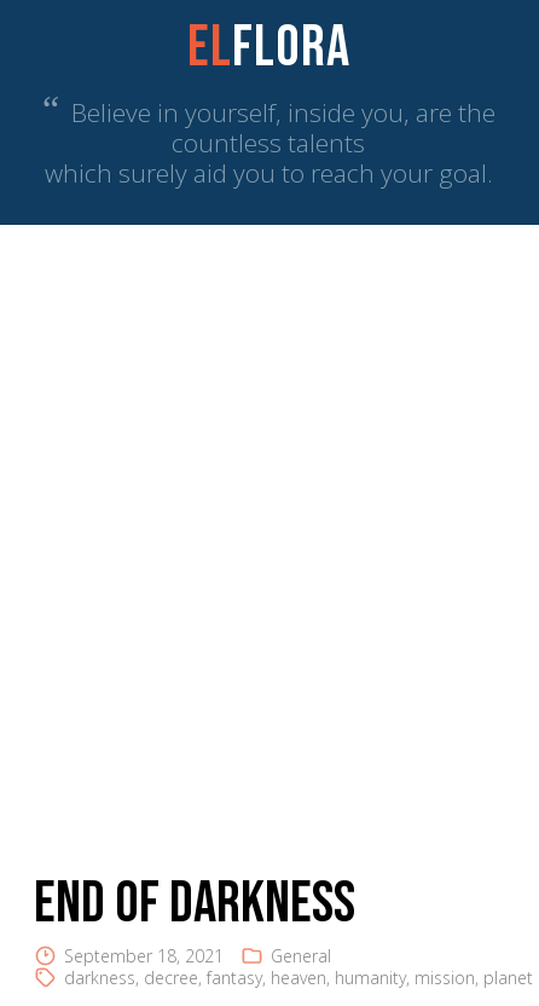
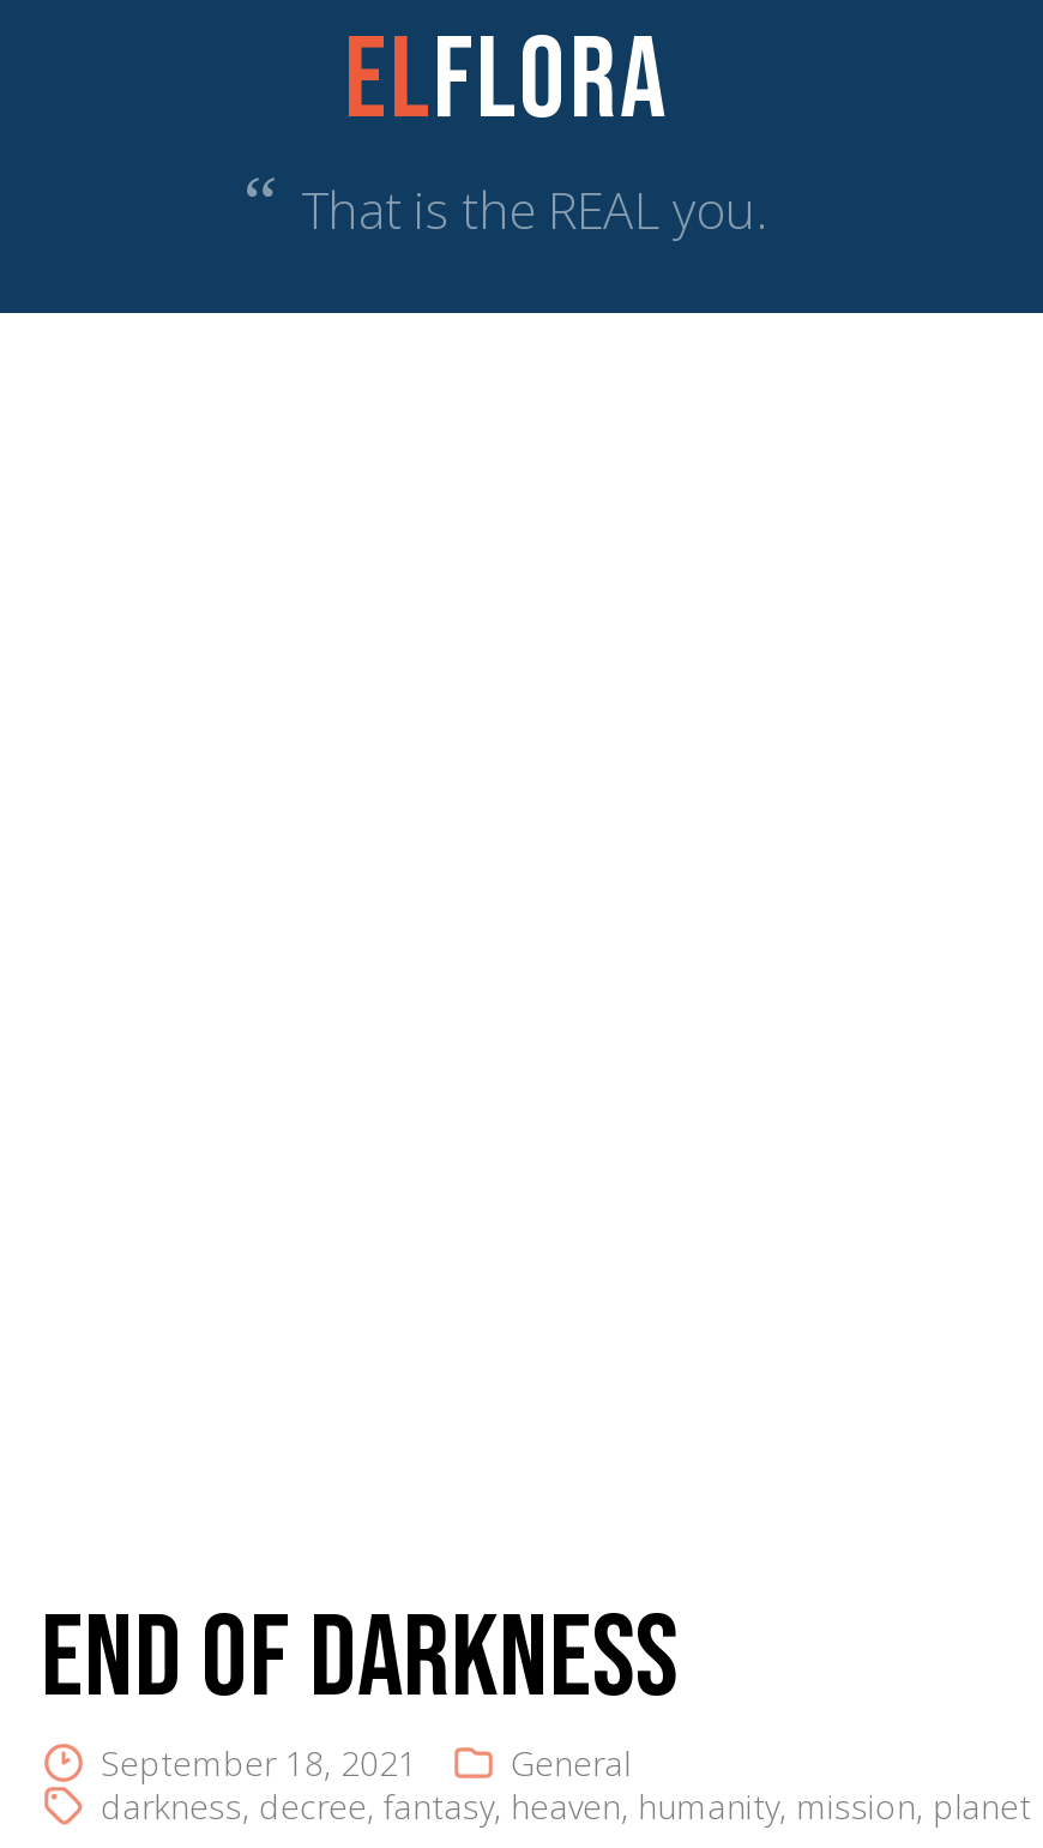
[42,87,495,190] “ Believe in yourself, inside you, are the | countless talents | which surely aid you to reach your goal. -> [243,159,768,246] “ That is the REAL you.

